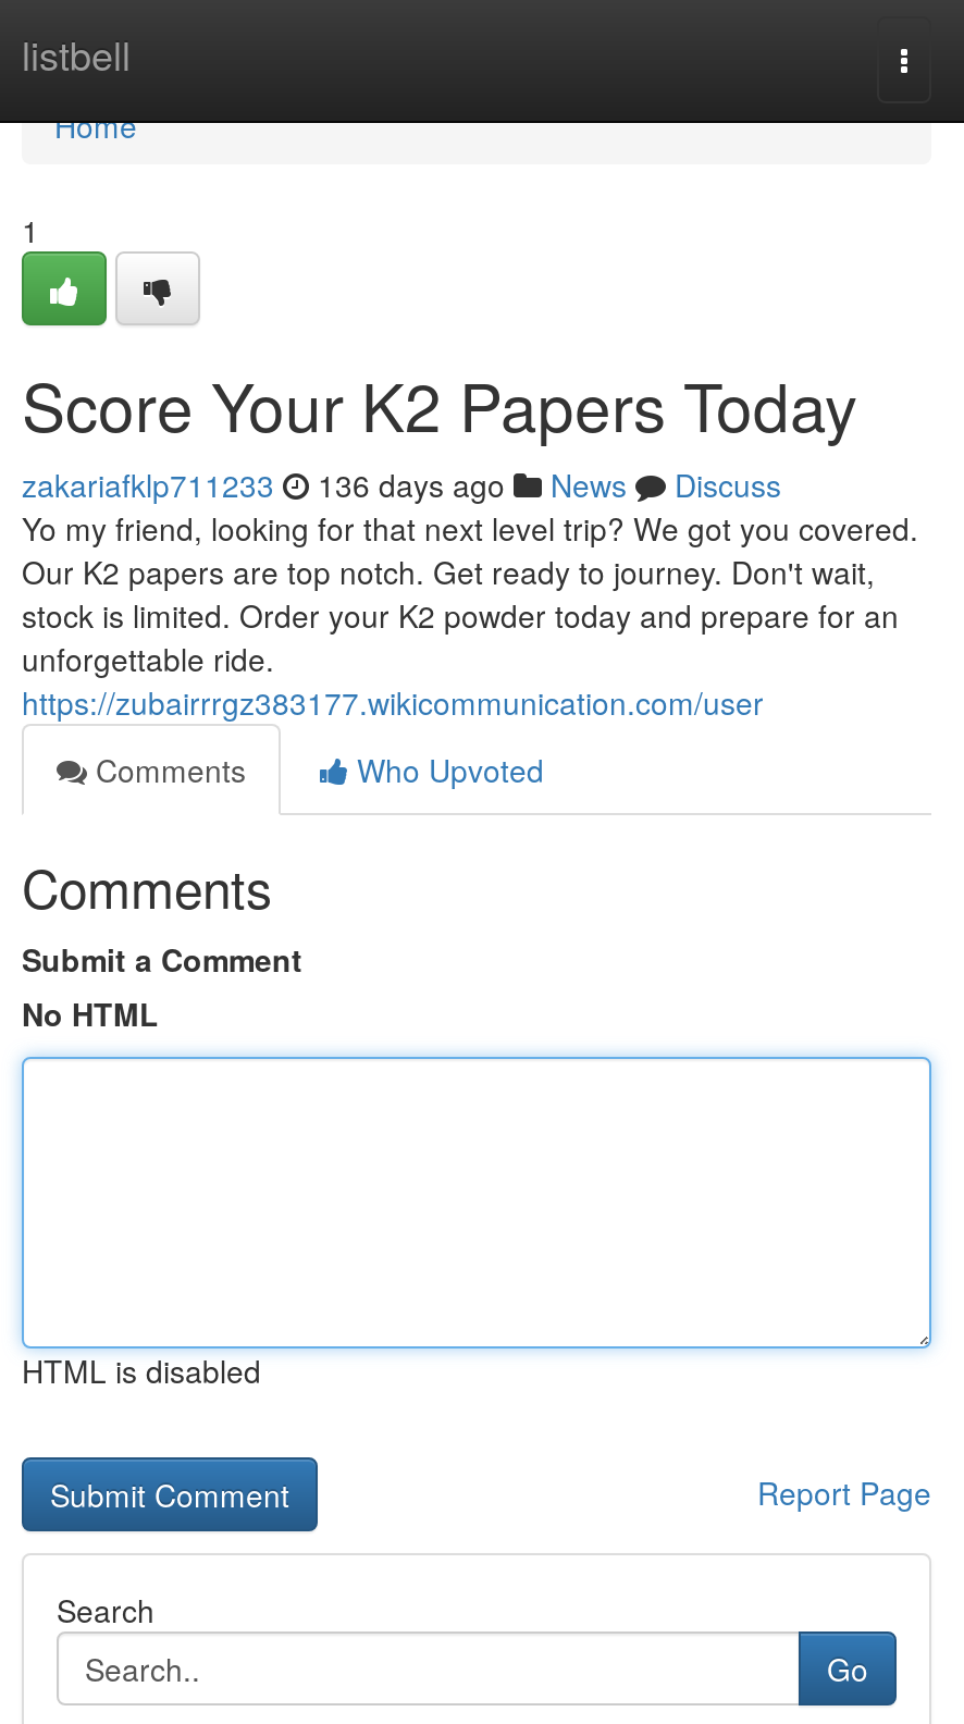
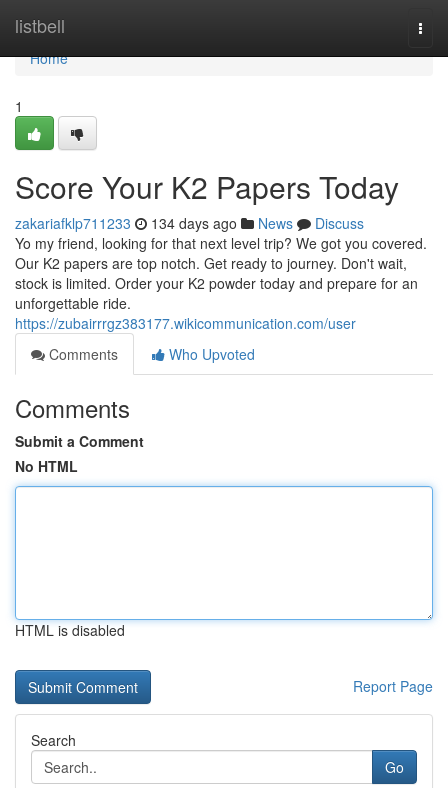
[22,463,781,506] zakariafklp711233 136 days ago News Discuss -> [15,213,364,233] zakariafklp711233 134 days ago News Discuss

